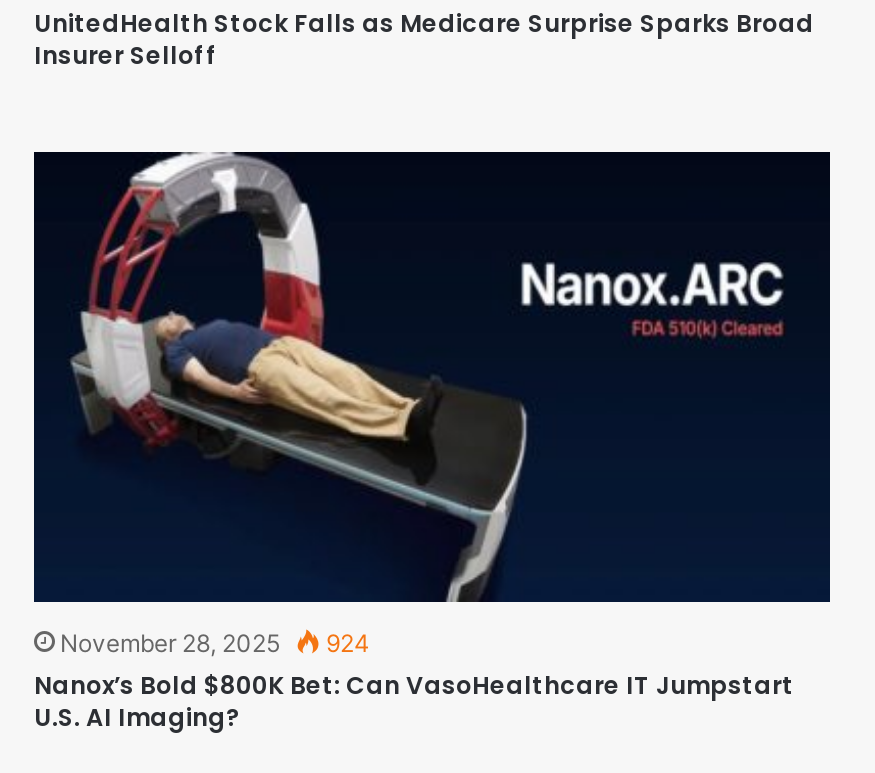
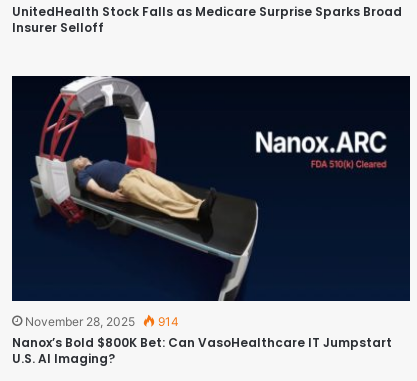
[60,628,370,658] November 28, 2025 924 -> [25,314,179,329] November 28, 2025 914

